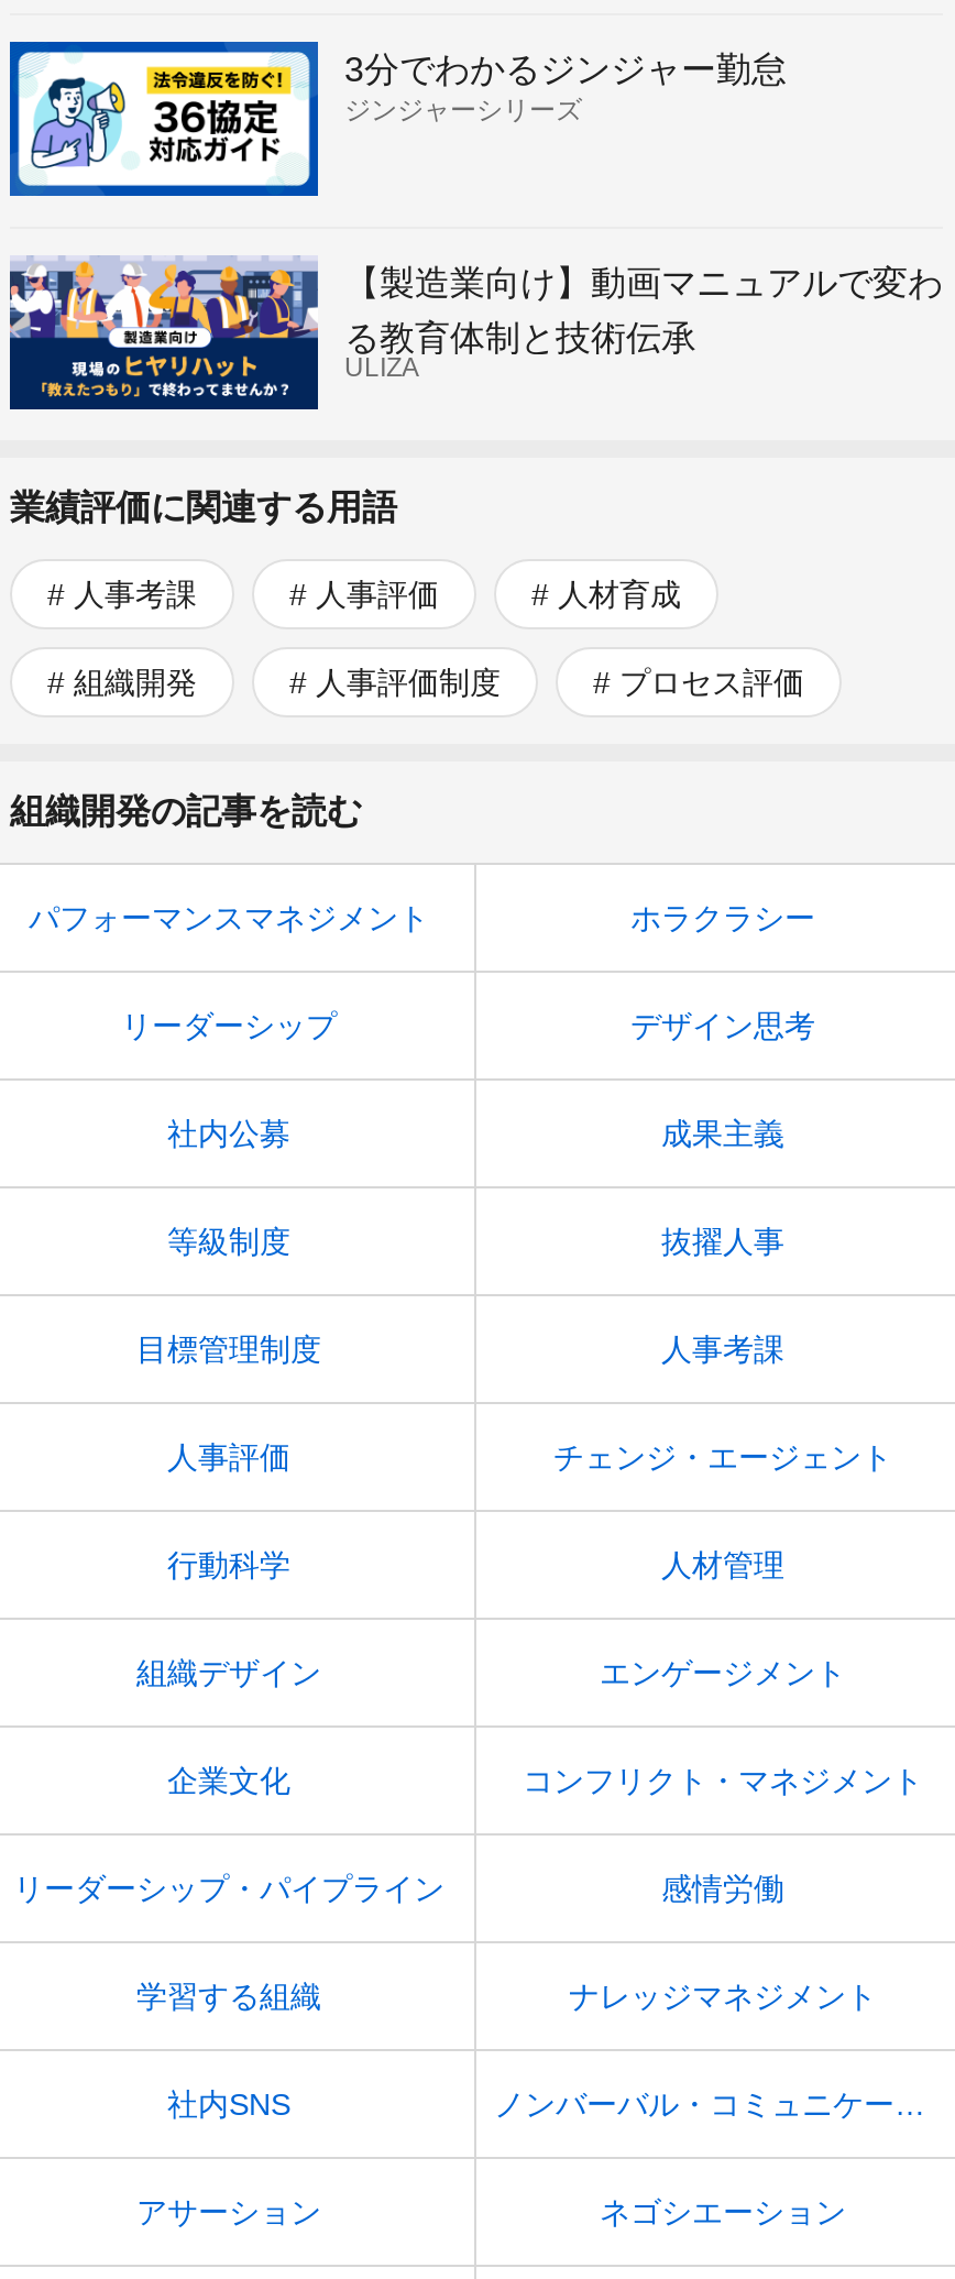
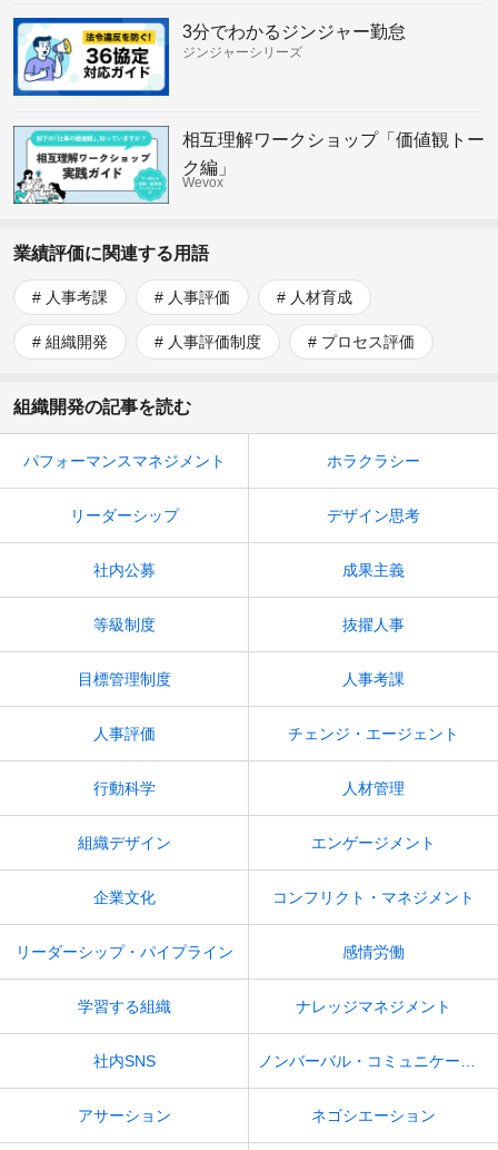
[10,255,943,412] [image] | 【製造業向け】動画マニュアルで変わ -> [12,125,485,205] [image] | 相互理解ワークショップ「価値観トー
[344,319,696,383] る教育体制と技術伝承 | ULIZA -> [182,158,236,190] ク編」 | Wevox

